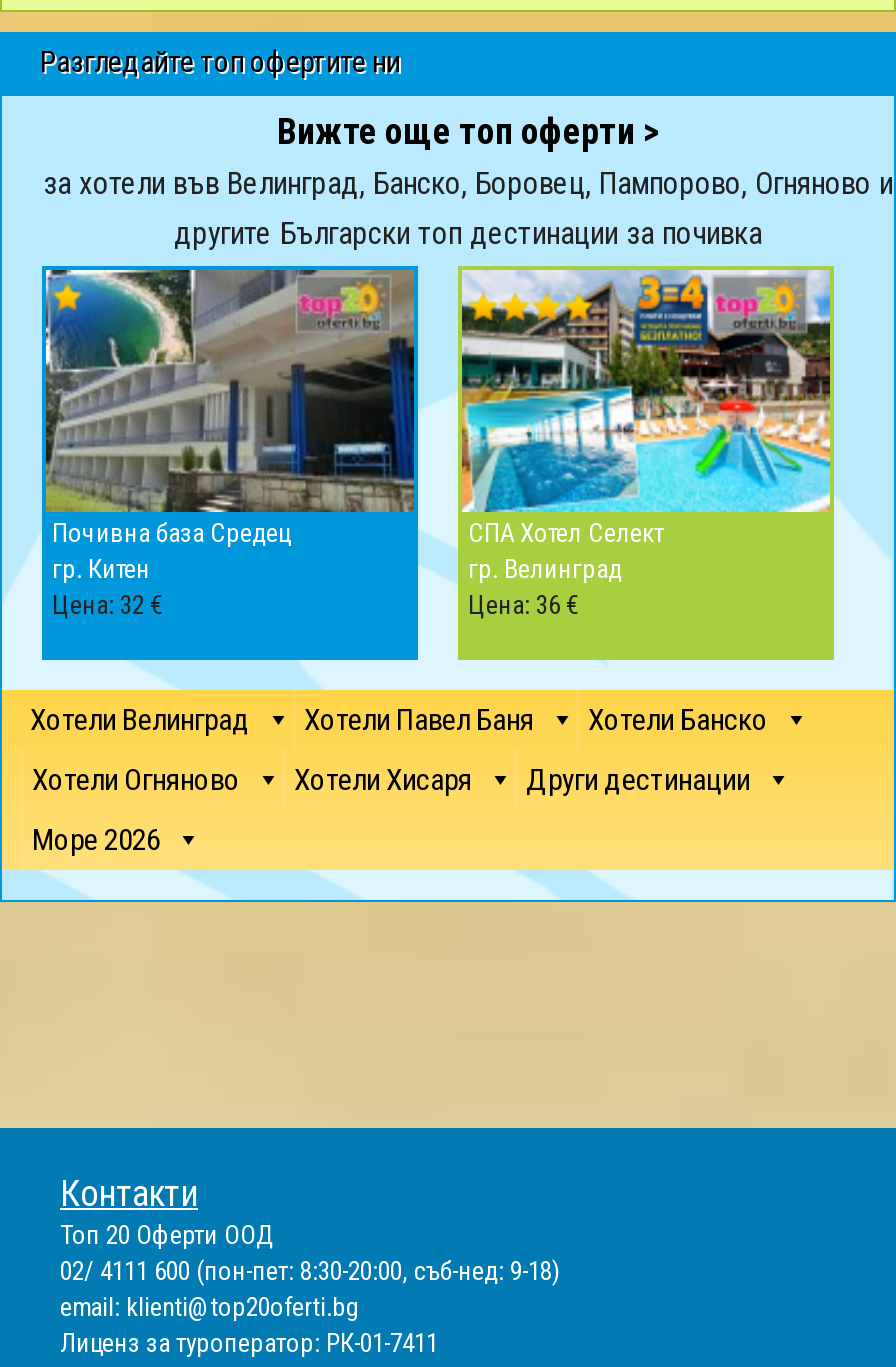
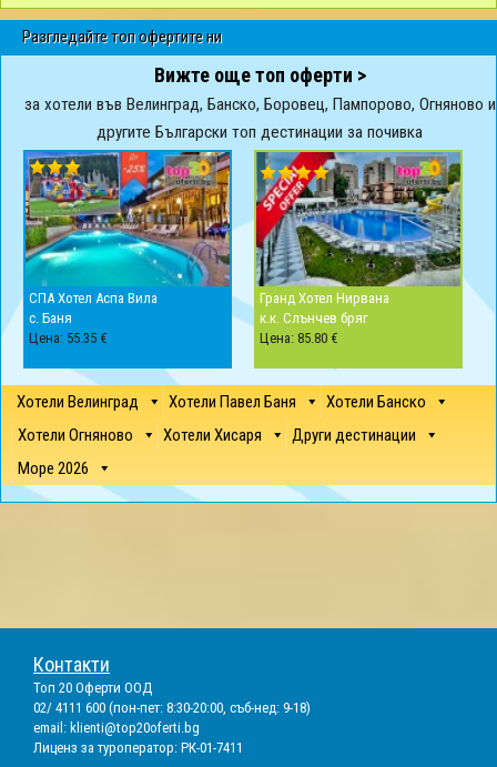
[44,268,416,619] [image] | Почивна база Средец | гр. Китен | Цена: 32 € -> [24,151,231,346] [image] | СПА Хотел Аспа Вила | с. Баня | Цена: 55.35 €
[460,270,832,619] [image] | СПА Хотел Селект | гр. Велинград | Цена: 36 € -> [255,151,461,346] [image] | Гранд Хотел Нирвана | к.к. Слънчев бряг | Цена: 85.80 €

